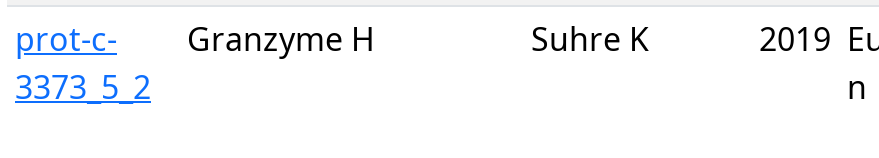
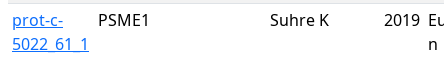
[187,17,375,61] Granzyme H -> [98,9,150,31] PSME1
[15,65,151,109] 3373_5_2 -> [12,33,89,55] 5022_61_1

